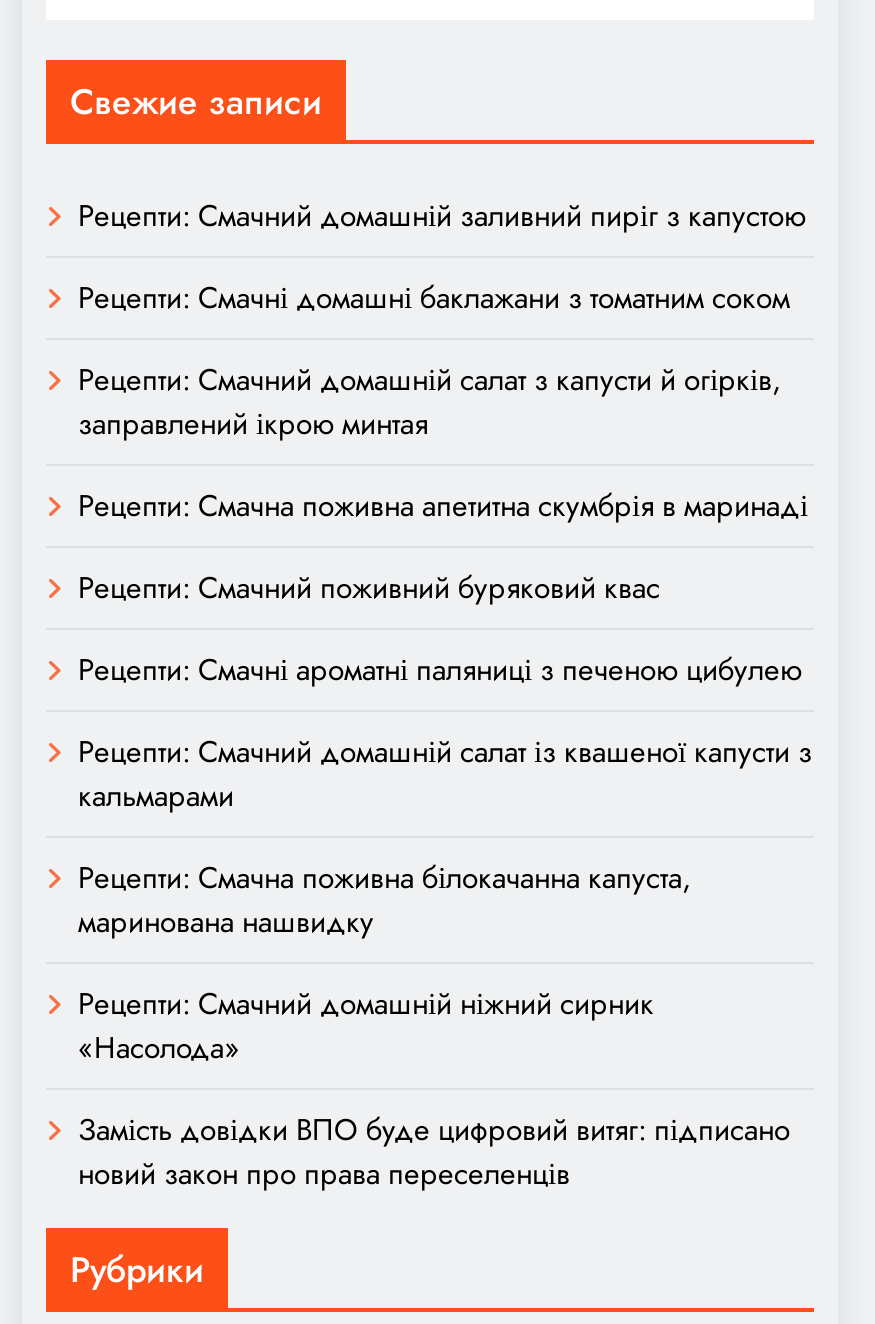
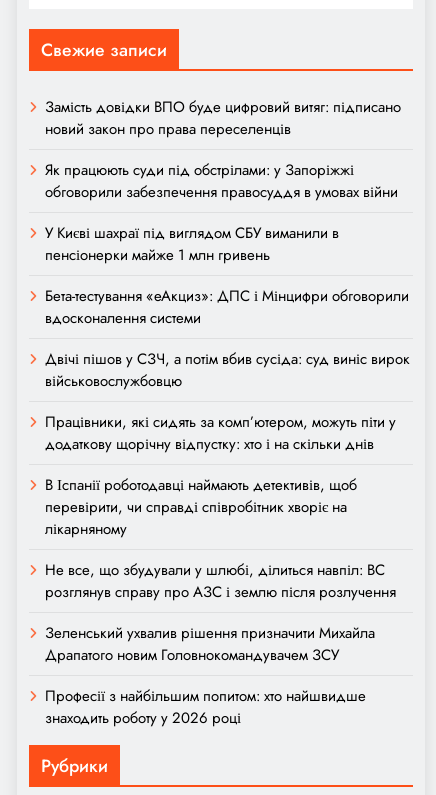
[78,195,812,1071] Рецепти: Смачний домашній заливний пиріг з капустою | Рецепти: Смачні домашні баклажани з томатним соком | Рецепти: Смачний домашній салат з капусти й огірків, | заправлений ікрою минтая | Рецепти: Смачна поживна апетитна скумбрія в маринаді | Рецепти: Смачний поживний буряковий квас | Рецепти: Смачні ароматні паляниці з печеною цибулею | Рецепти: Смачний домашній салат із квашеної капусти з | кальмарами | Рецепти: Смачна поживна білокачанна капуста, | маринована нашвидку | Рецепти: Смачний домашній ніжний сирник | «Насолода» -> none
moved [78,1109,790,1197] -> [45,96,401,140]: Замість довідки ВПО буде цифровий витяг: підписано | новий закон про права переселенців
none -> [45,159,410,729] Як працюють суди під обстрілами: у Запоріжжі | обговорили забезпечення правосуддя в умовах війни | У Києві шахраї під виглядом СБУ виманили в | пенсіонерки майже 1 млн гривень | Бета-тестування «еАкциз»: ДПС і Мінцифри обговорили | вдосконалення системи | Двічі пішов у СЗЧ, а потім вбив сусіда: суд виніс вирок | військовослужбовцю | Працівники, які сидять за комп’ютером, можуть піти у | додаткову щорічну відпустку: хто і на скільки днів | В Іспанії роботодавці наймають детективів, щоб | перевірити, чи справді співробітник хворіє на | лікарняному | Не все, що збудували у шлюбі, ділиться навпіл: ВС | розглянув справу про АЗС і землю після розлучення | Зеленський ухвалив рішення призначити Михайла | Драпатого новим Головнокомандувачем ЗСУ | Професії з найбільшим попитом: хто найшвидше | знаходить роботу у 2026 році

